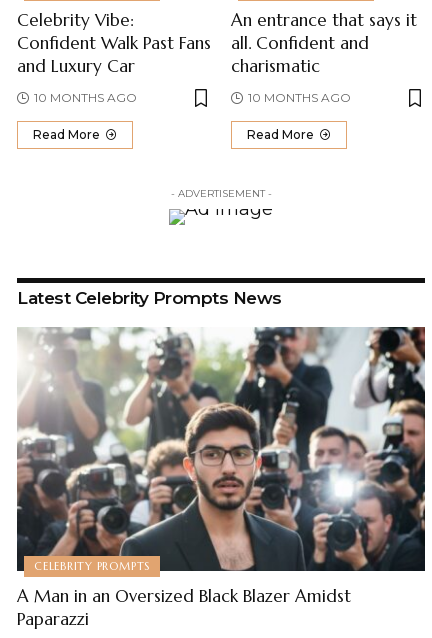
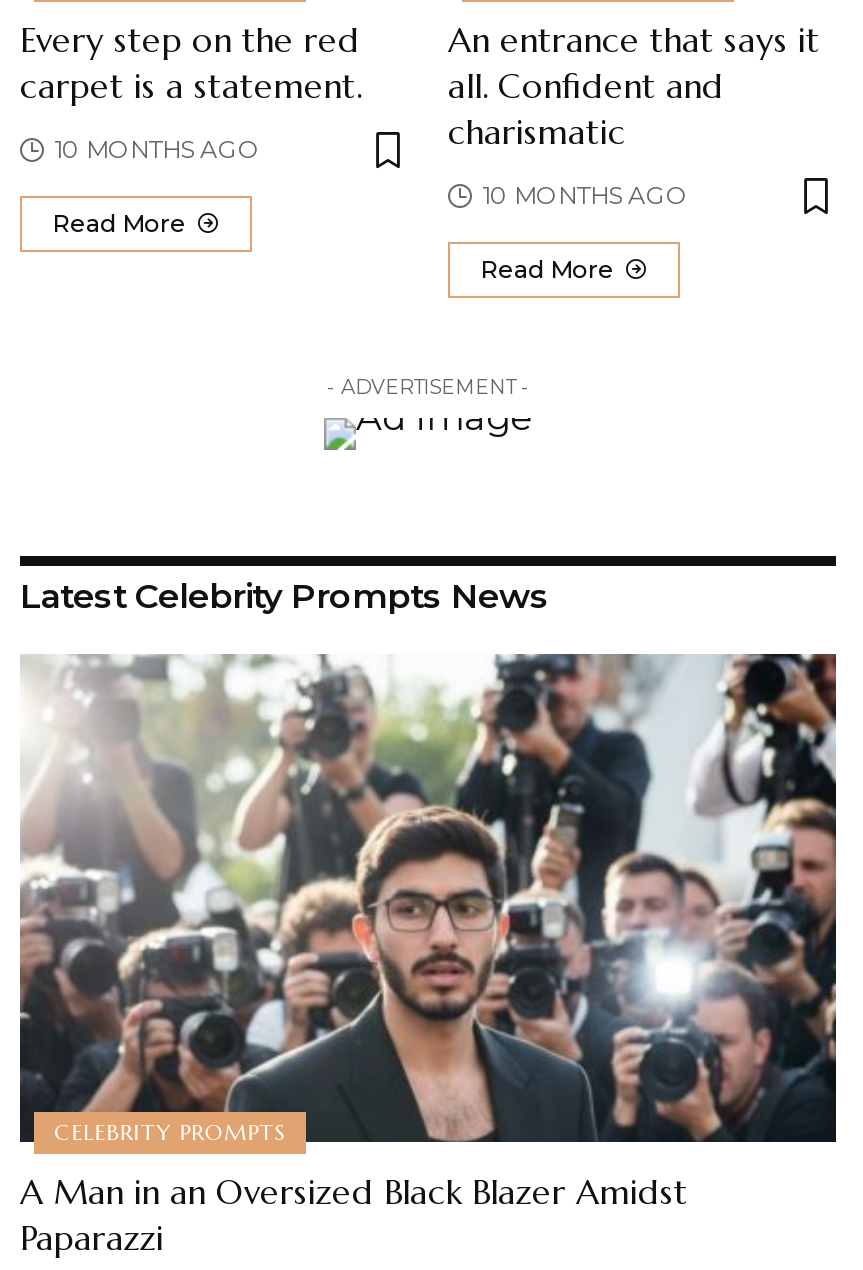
[17,9,211,77] Celebrity Vibe: | Confident Walk Past Fans | and Luxury Car -> [20,17,362,107] Every step on the red | carpet is a statement.
moved [33,90,137,142] -> [52,133,260,237]: 10 MONTHS AGO | Read More

